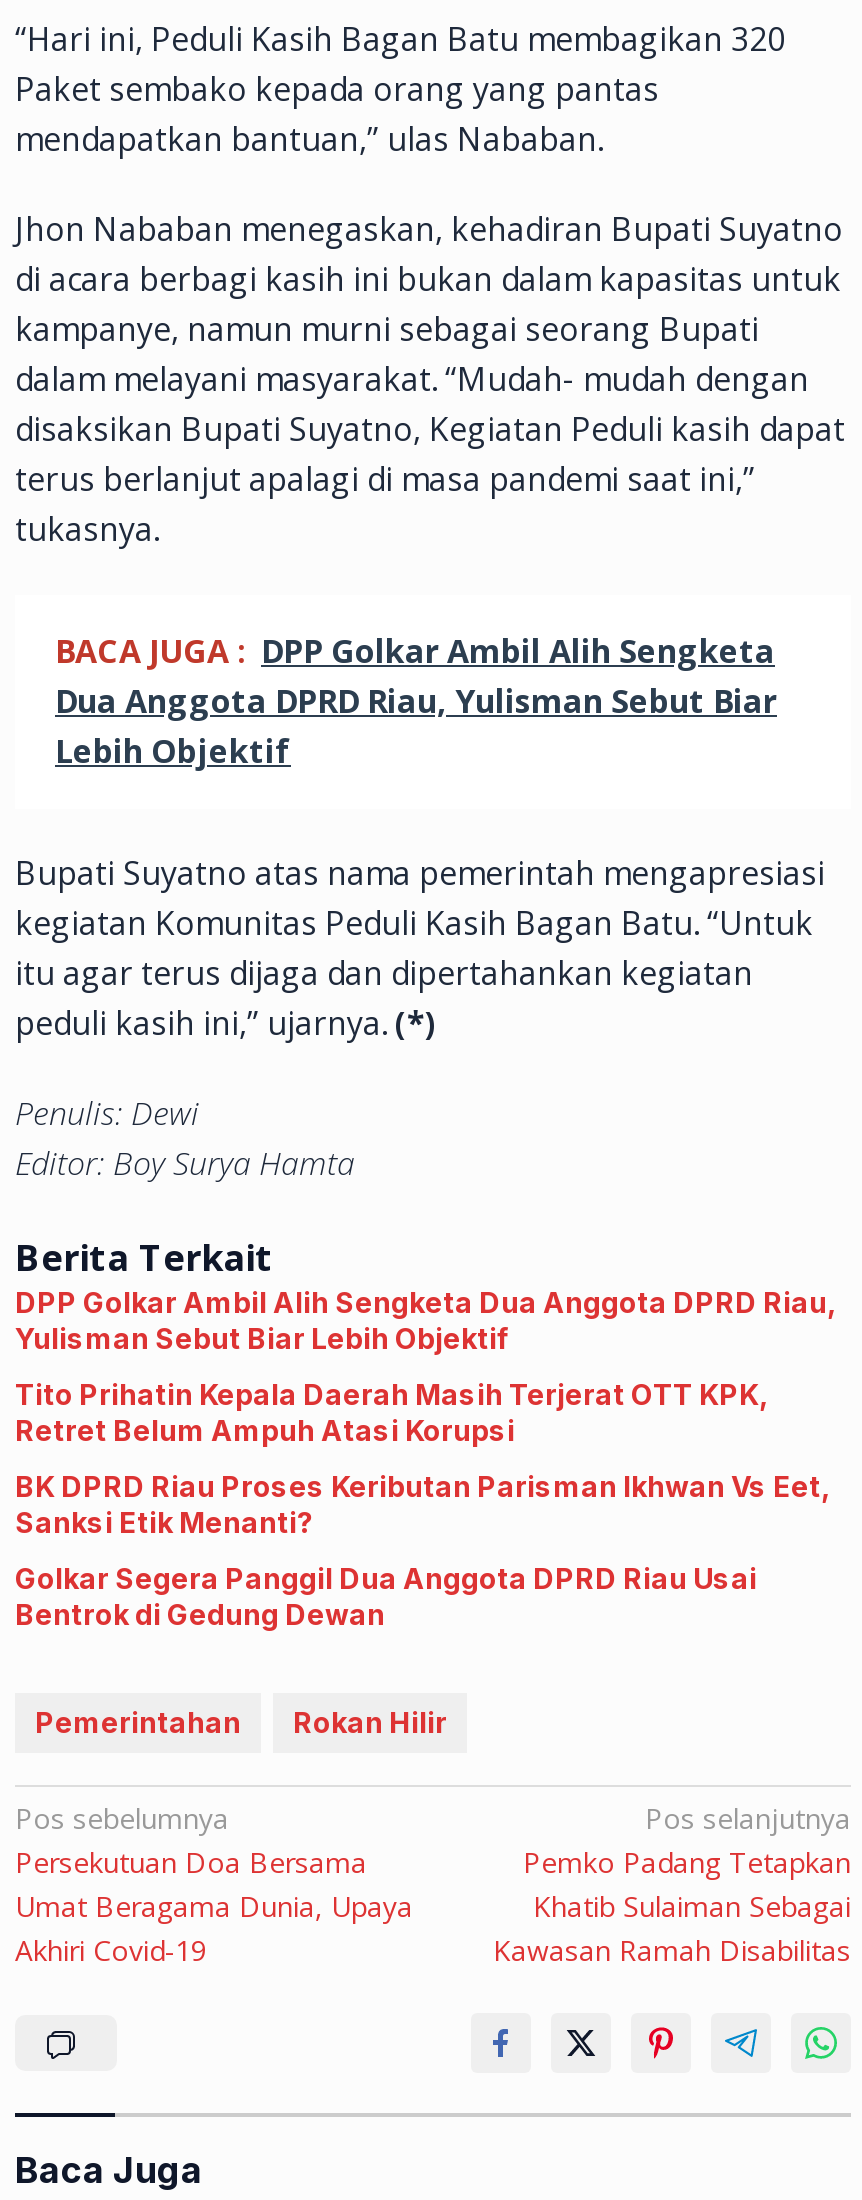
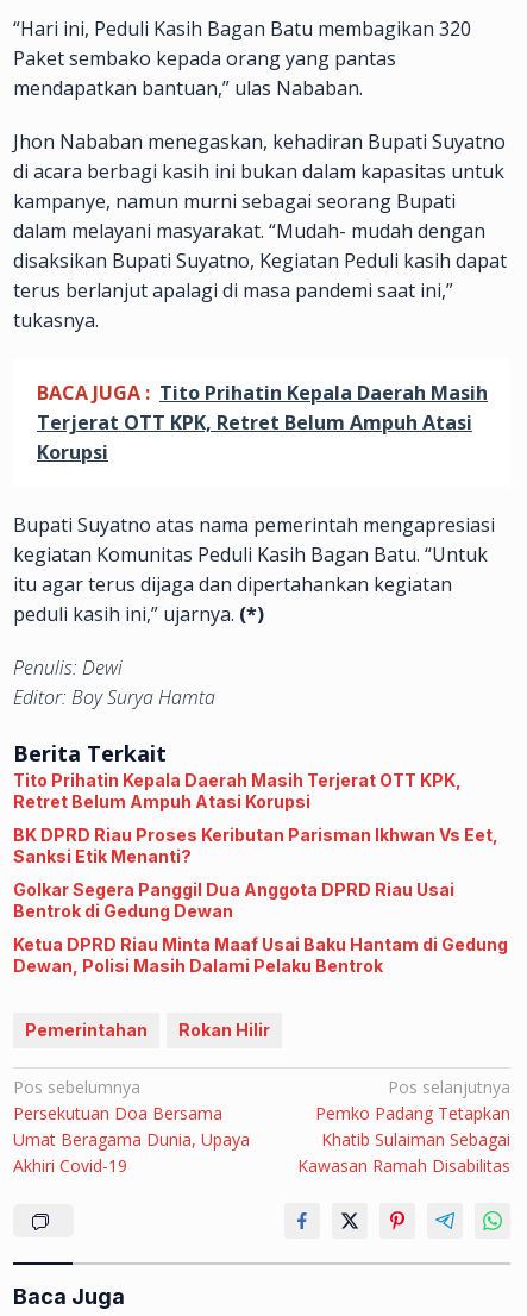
[55,628,777,772] BACA JUGA : DPP Golkar Ambil Alih Sengketa | Dua Anggota DPRD Riau, Yulisman Sebut Biar | Lebih Objektif -> [37,379,488,465] BACA JUGA : Tito Prihatin Kepala Daerah Masih | Terjerat OTT KPK, Retret Belum Ampuh Atasi | Korupsi
[15,1284,837,1354] DPP Golkar Ambil Alih Sengketa Dua Anggota DPRD Riau, | Yulisman Sebut Biar Lebih Objektif -> none
moved [15,1376,831,1630] -> [13,769,498,921]: Tito Prihatin Kepala Daerah Masih Terjerat OTT KPK, | Retret Belum Ampuh Atasi Korupsi | BK DPRD Riau Proses Keributan Parisman Ikhwan Vs Eet, | Sanksi Etik Menanti? | Golkar Segera Panggil Dua Anggota DPRD Riau Usai | Bentrok di Gedung Dewan
none -> [13,934,508,975] Ketua DPRD Riau Minta Maaf Usai Baku Hantam di Gedung | Dewan, Polisi Masih Dalami Pelaku Bentrok

